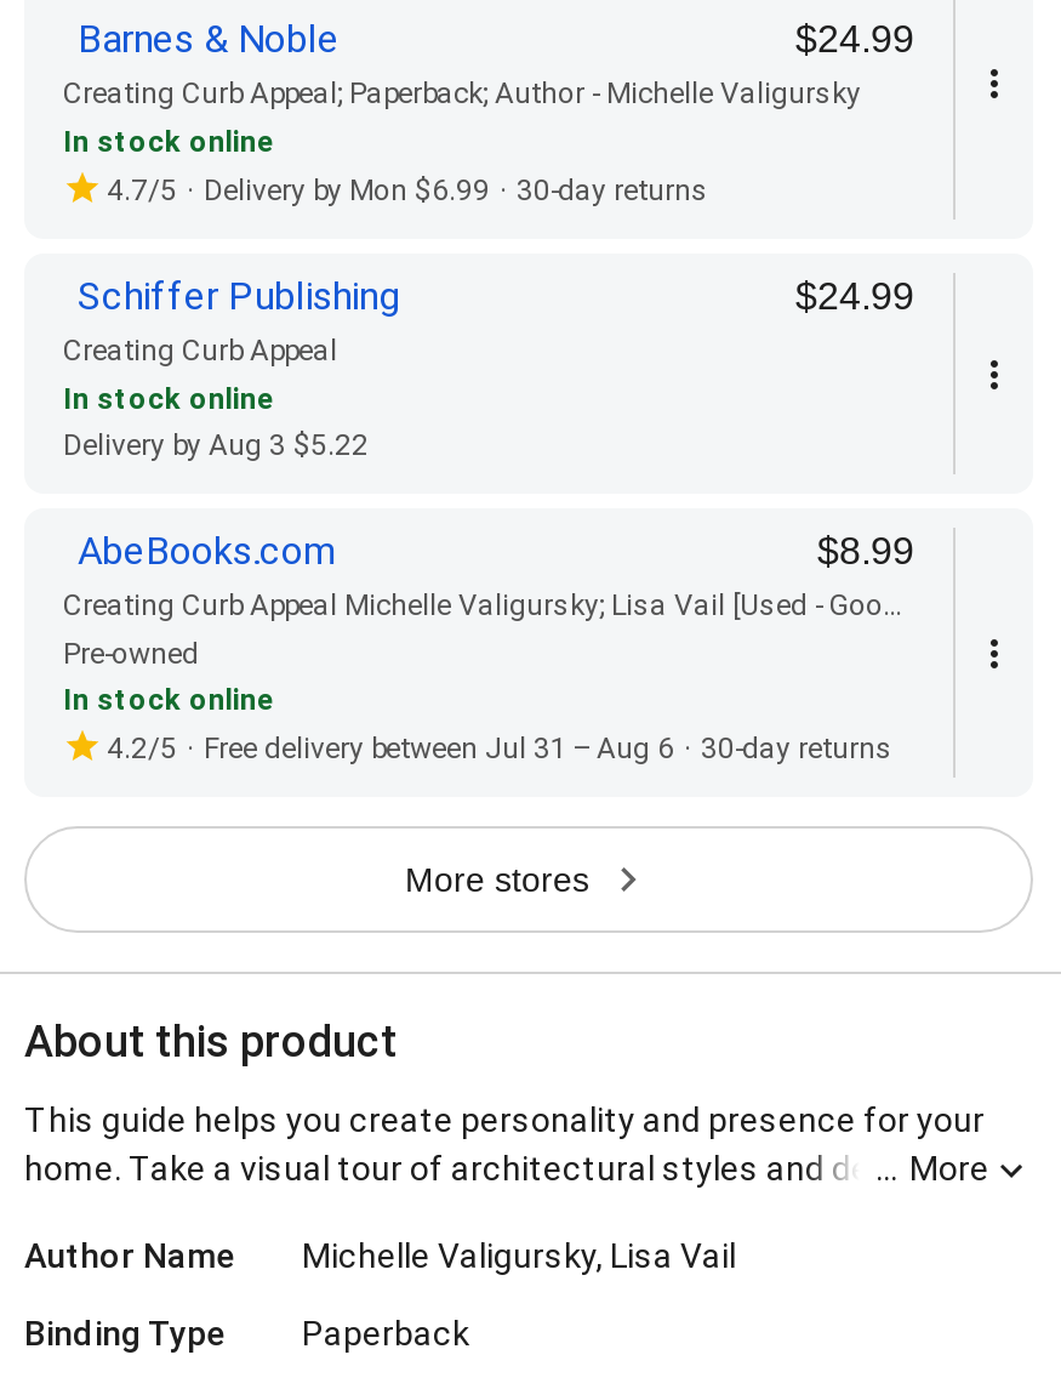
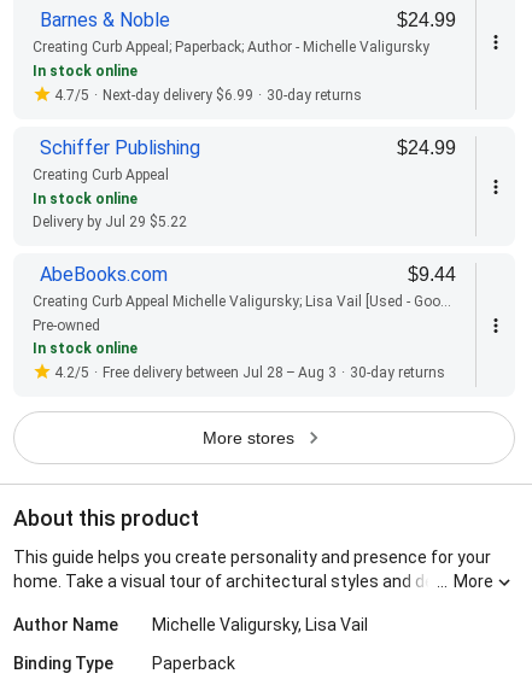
[107,173,708,207] 4.7/5 · Delivery by Mon $6.99 · 30-day returns -> [54,87,362,104] 4.7/5 · Next-day delivery $6.99 · 30-day returns
[63,428,369,462] Delivery by Aug 3 $5.22 -> [33,213,187,230] Delivery by Jul 29 $5.22
[817,530,914,571] $8.99 -> [408,264,456,285] $9.44
[107,731,892,765] 4.2/5 · Free delivery between Jul 31 – Aug 6 · 30-day returns -> [54,364,445,381] 4.2/5 · Free delivery between Jul 28 – Aug 3 · 30-day returns

